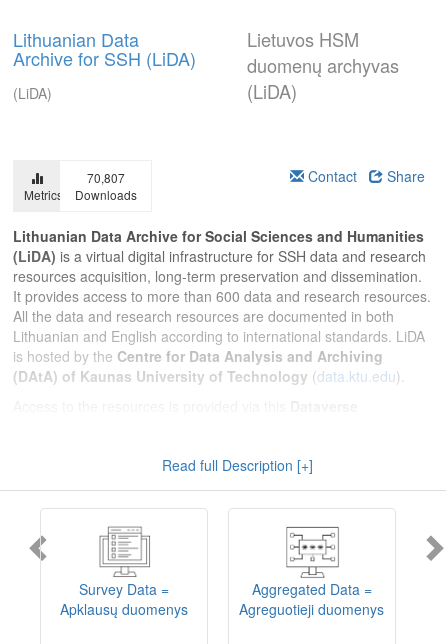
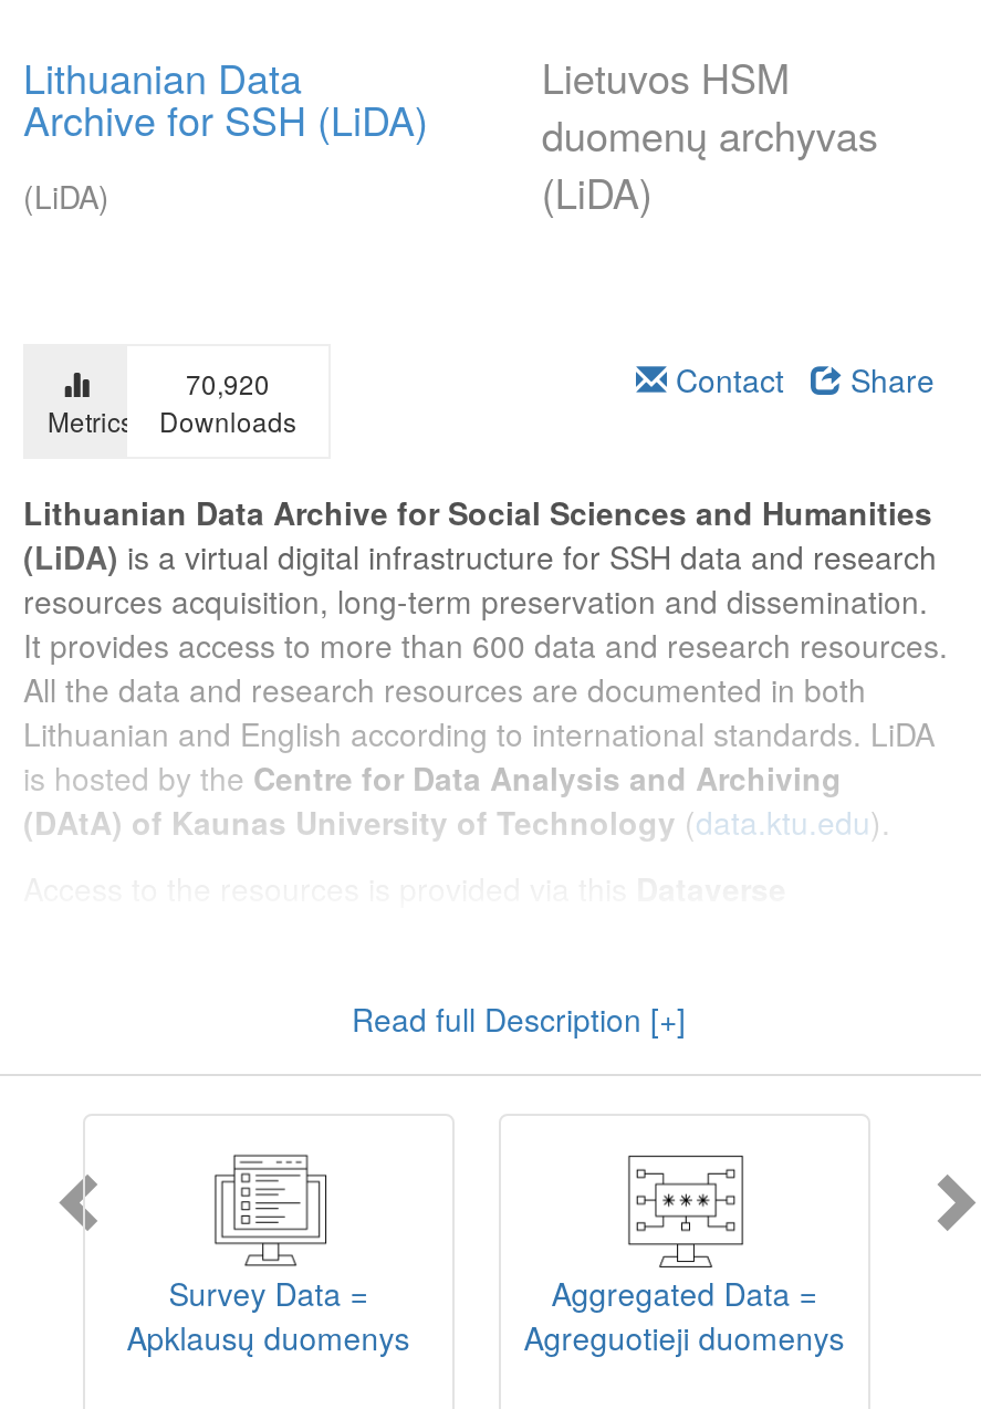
[86,169,124,186] 70,807 -> [186,364,270,401] 70,920

